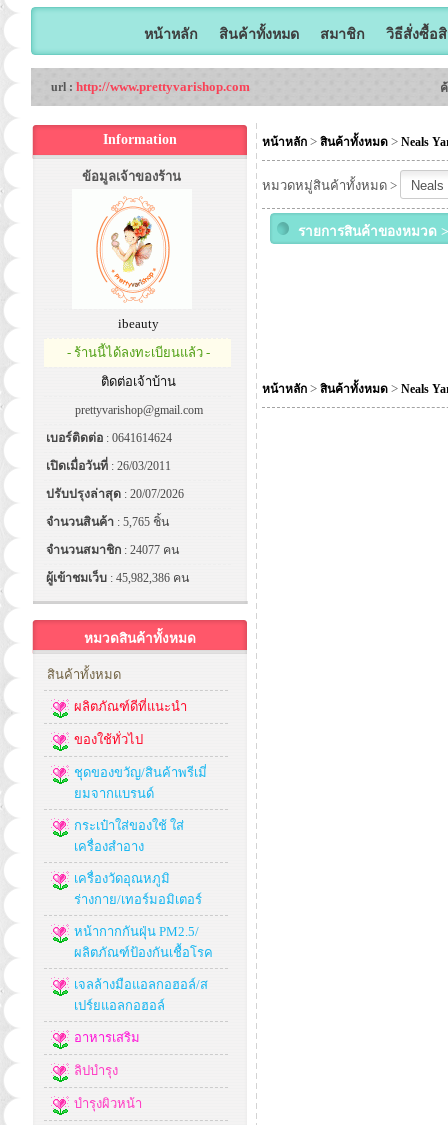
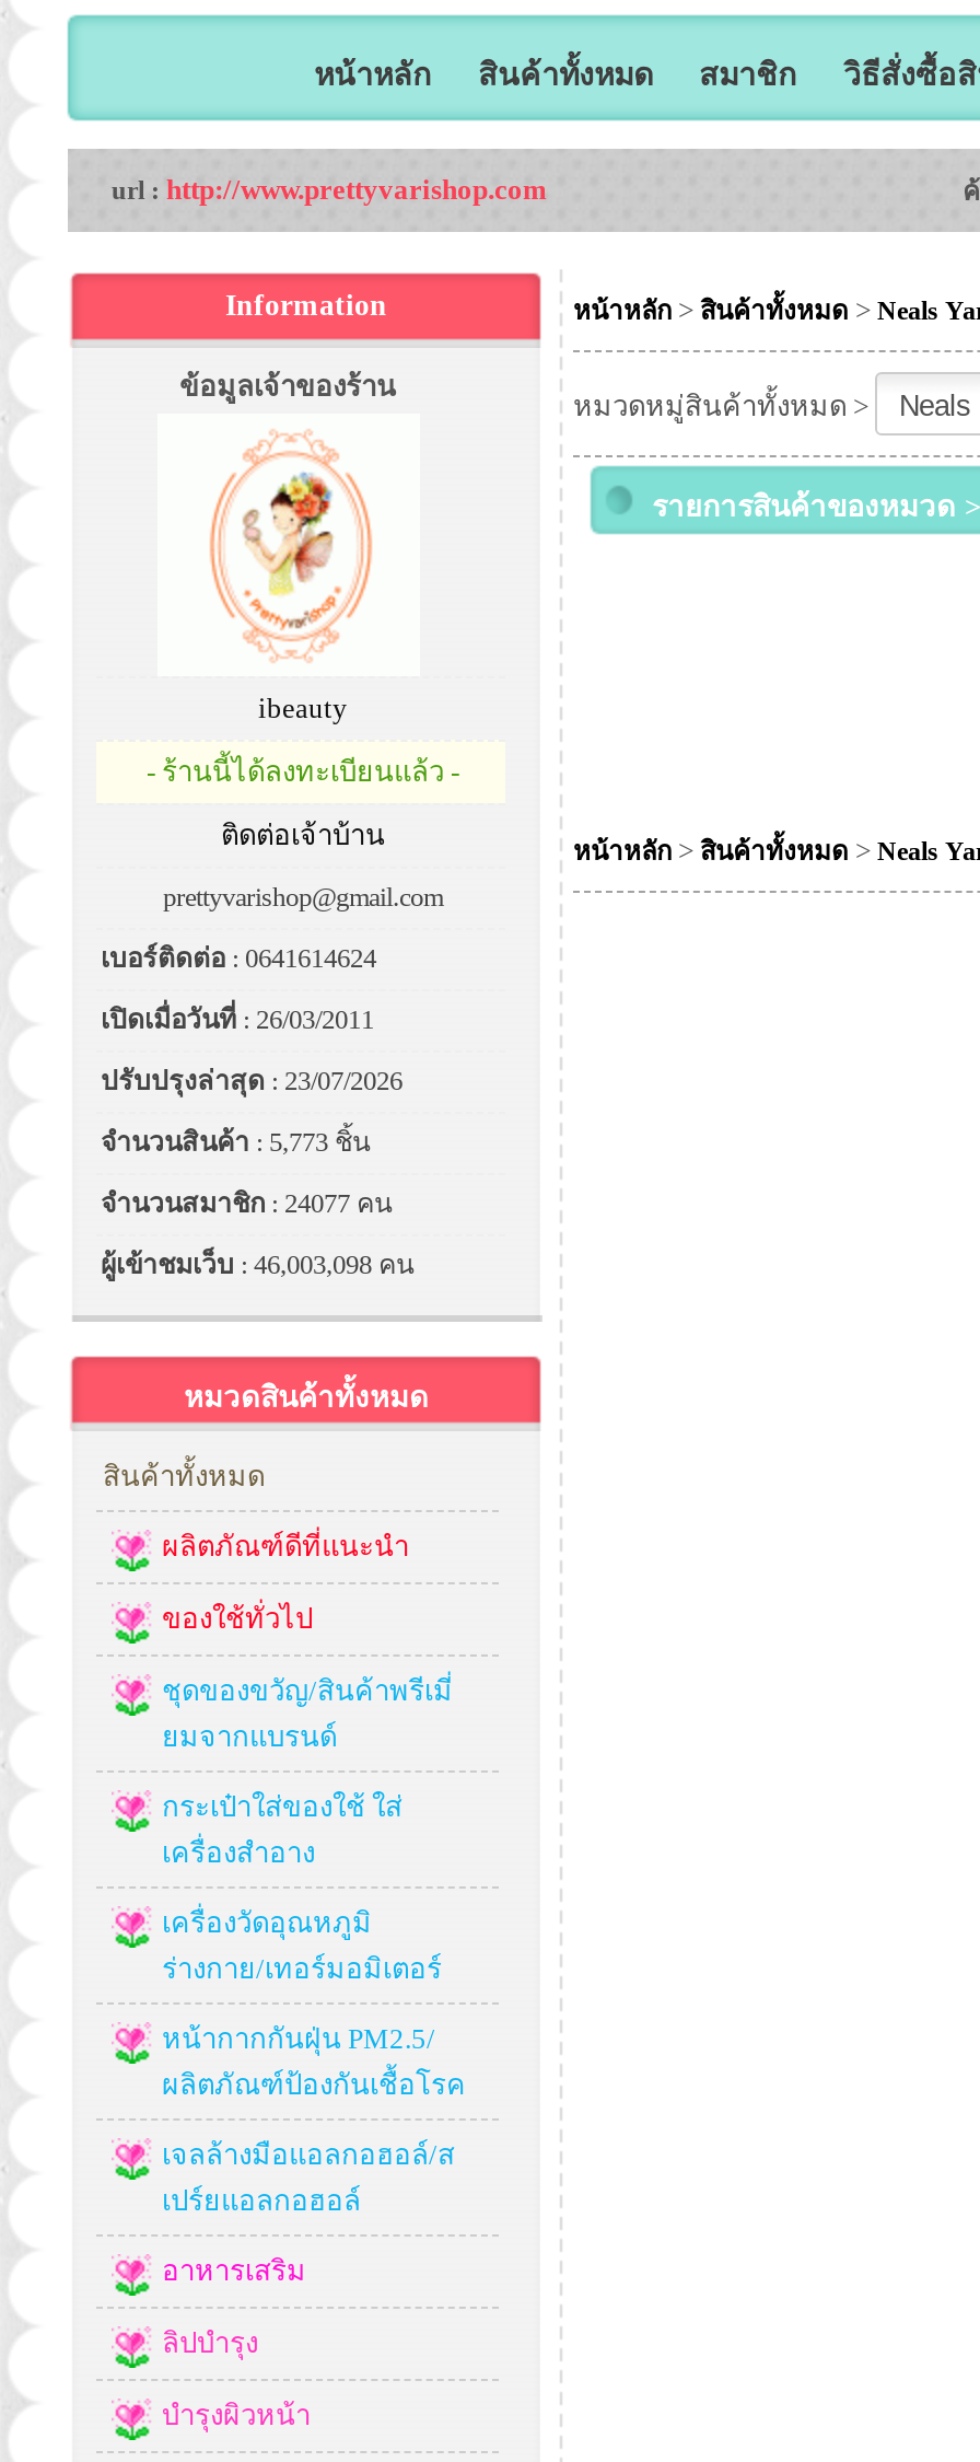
[46,487,184,501] ปรับปรุงล่าสุด: 20/07/2026 -> [101,1066,402,1096] ปรับปรุงล่าสุด: 23/07/2026
[46,515,169,529] จำนวนสินค้า: 5,765 ชิ้น -> [101,1127,370,1158] จำนวนสินค้า: 5,773 ชิ้น
[46,571,189,585] ผู้เข้าชมเว็บ: 45,982,386 คน -> [101,1250,413,1280] ผู้เข้าชมเว็บ: 46,003,098 คน

